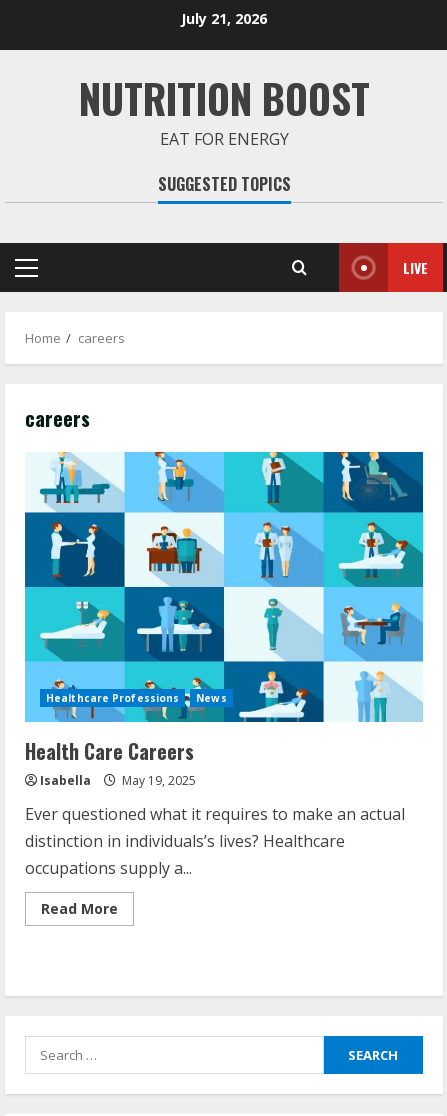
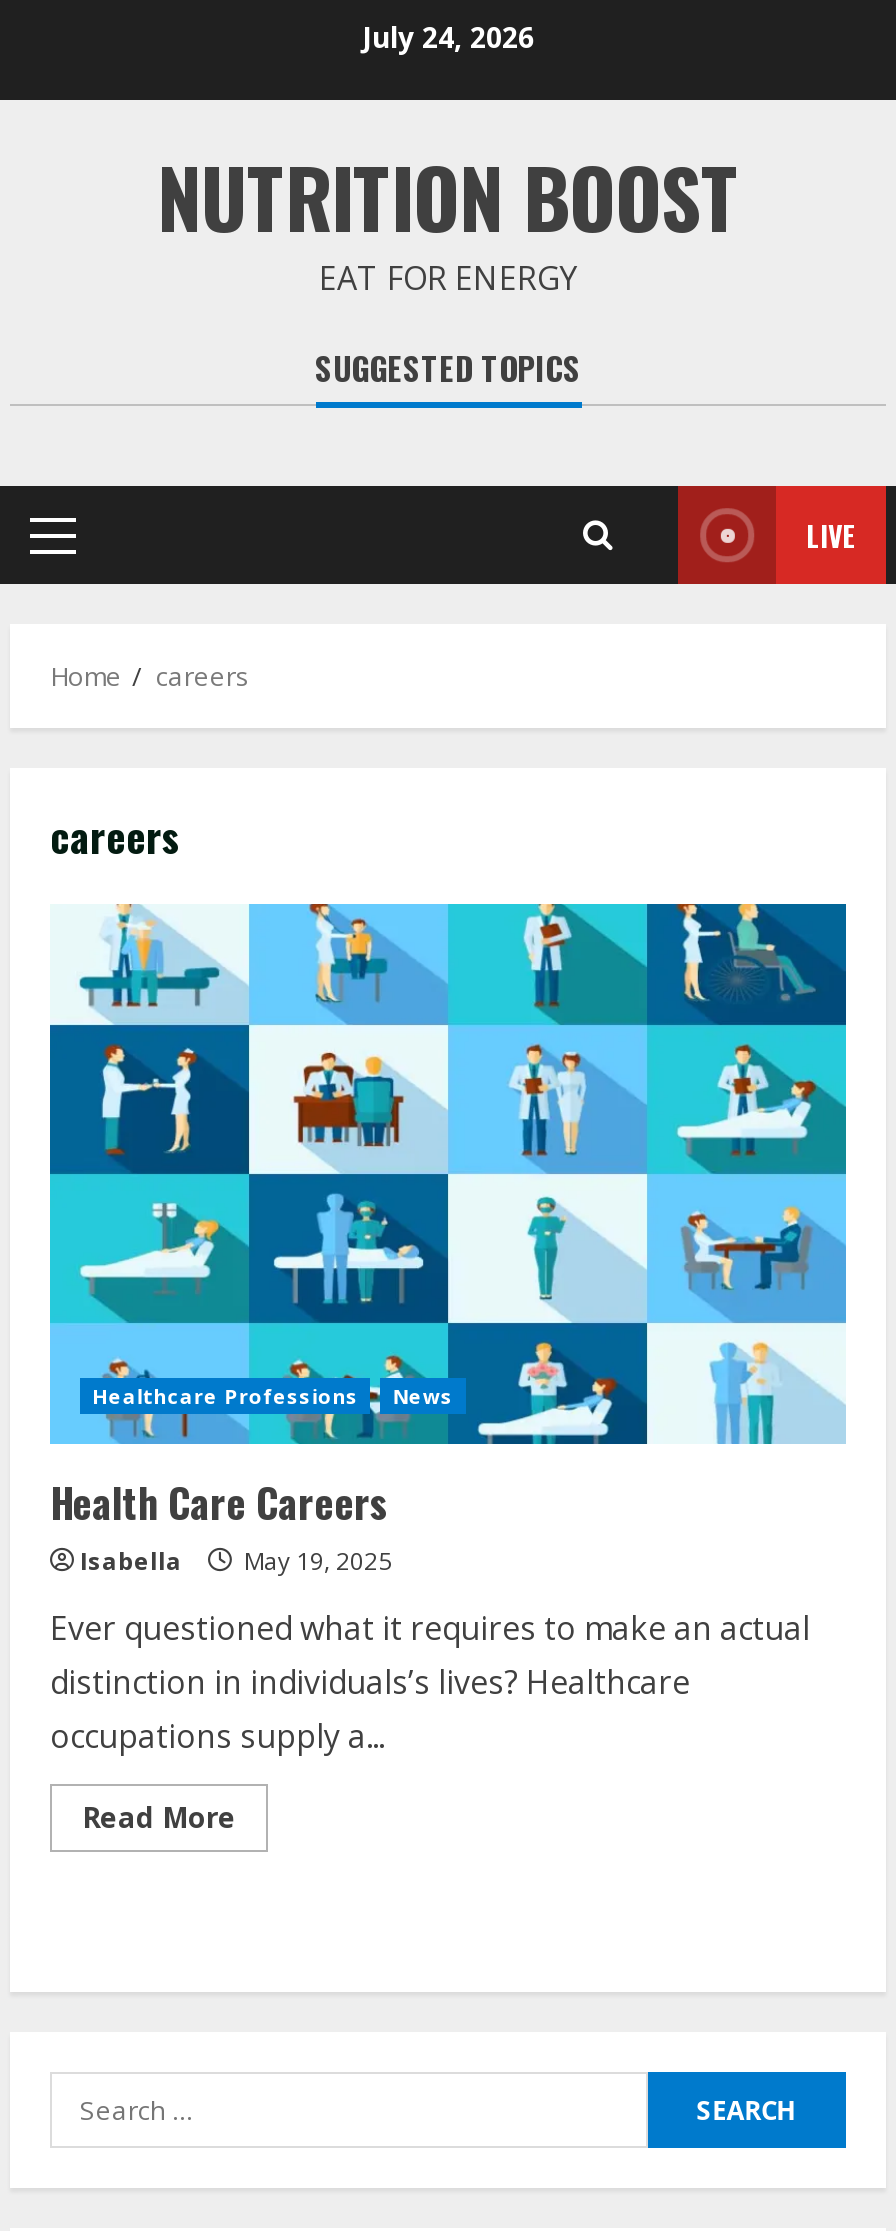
[181,8,267,27] July 21, 2026 -> [362,17,534,55] July 24, 2026

